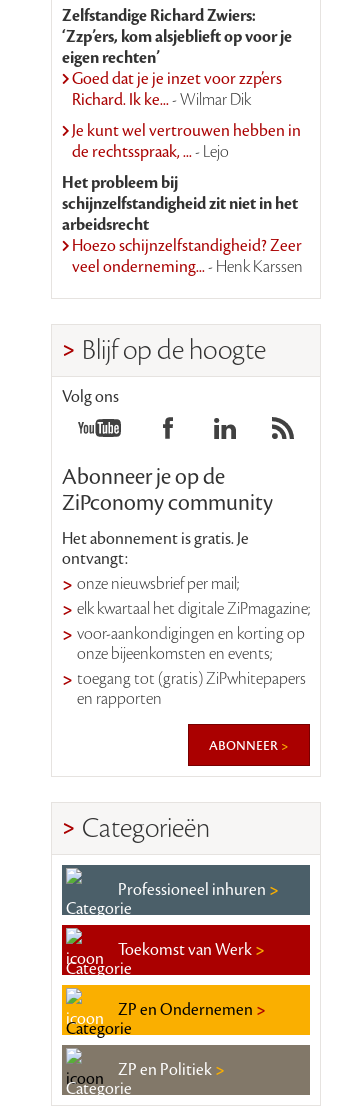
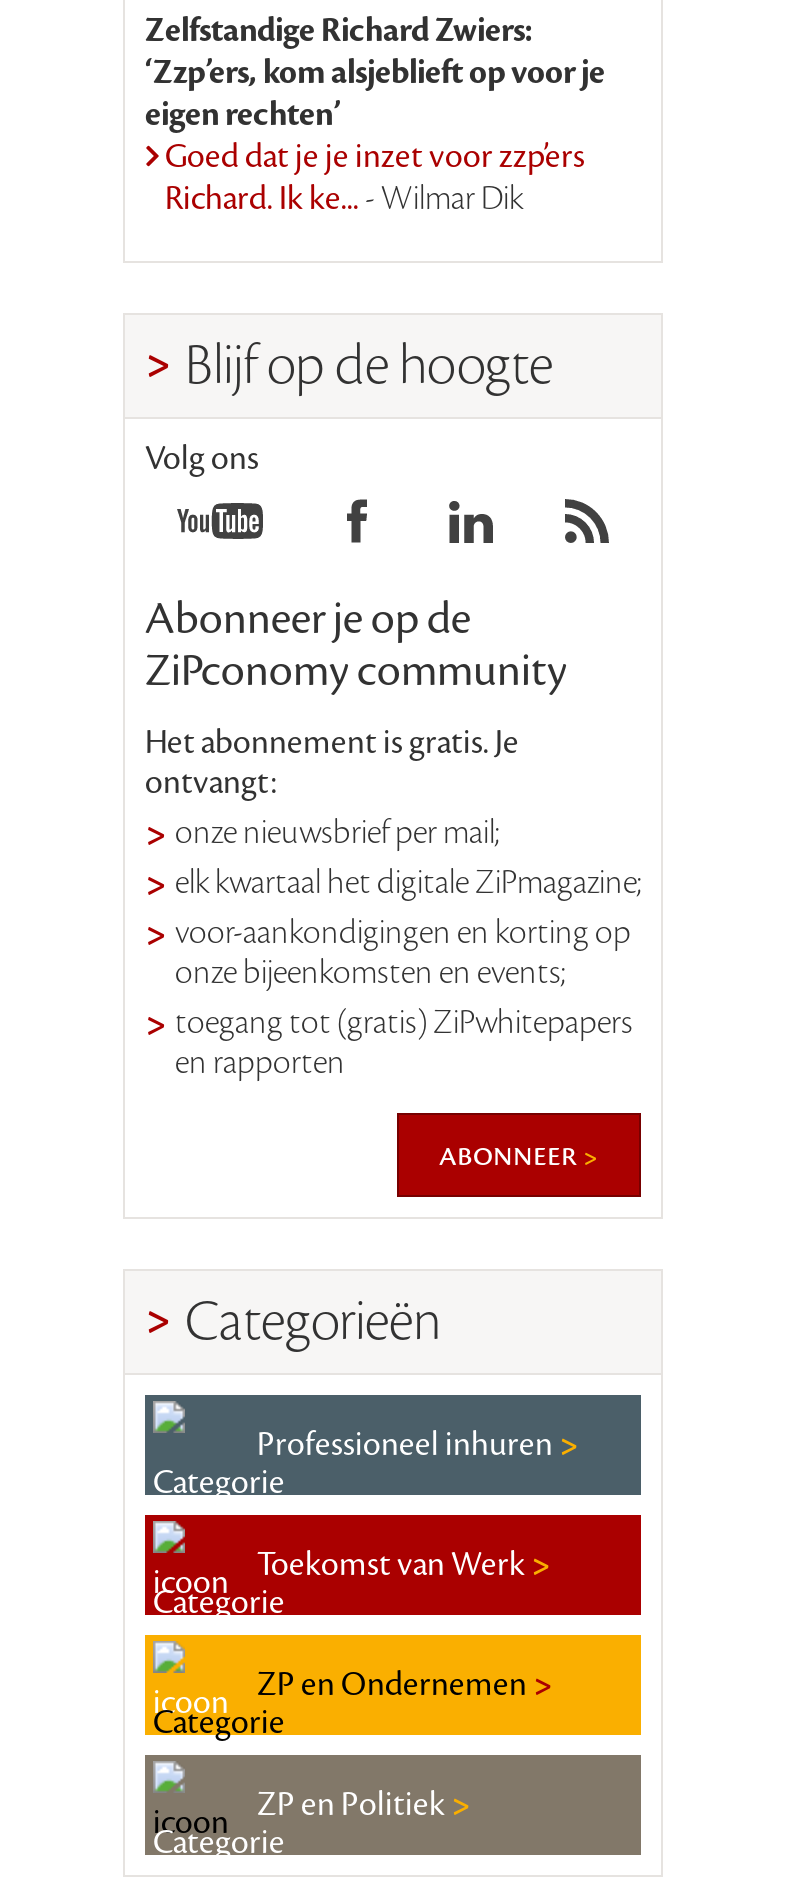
[62,120,303,278] Je kunt wel vertrouwen hebben in | de rechtsspraak, ... - Lejo | Het probleem bij | schijnzelfstandigheid zit niet in het | arbeidsrecht | Hoezo schijnzelfstandigheid? Zeer | veel onderneming... - Henk Karssen -> none

